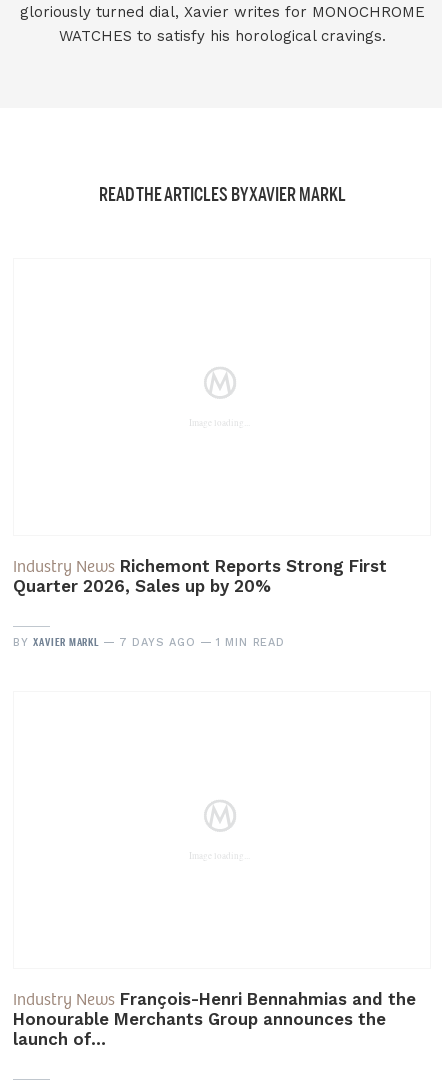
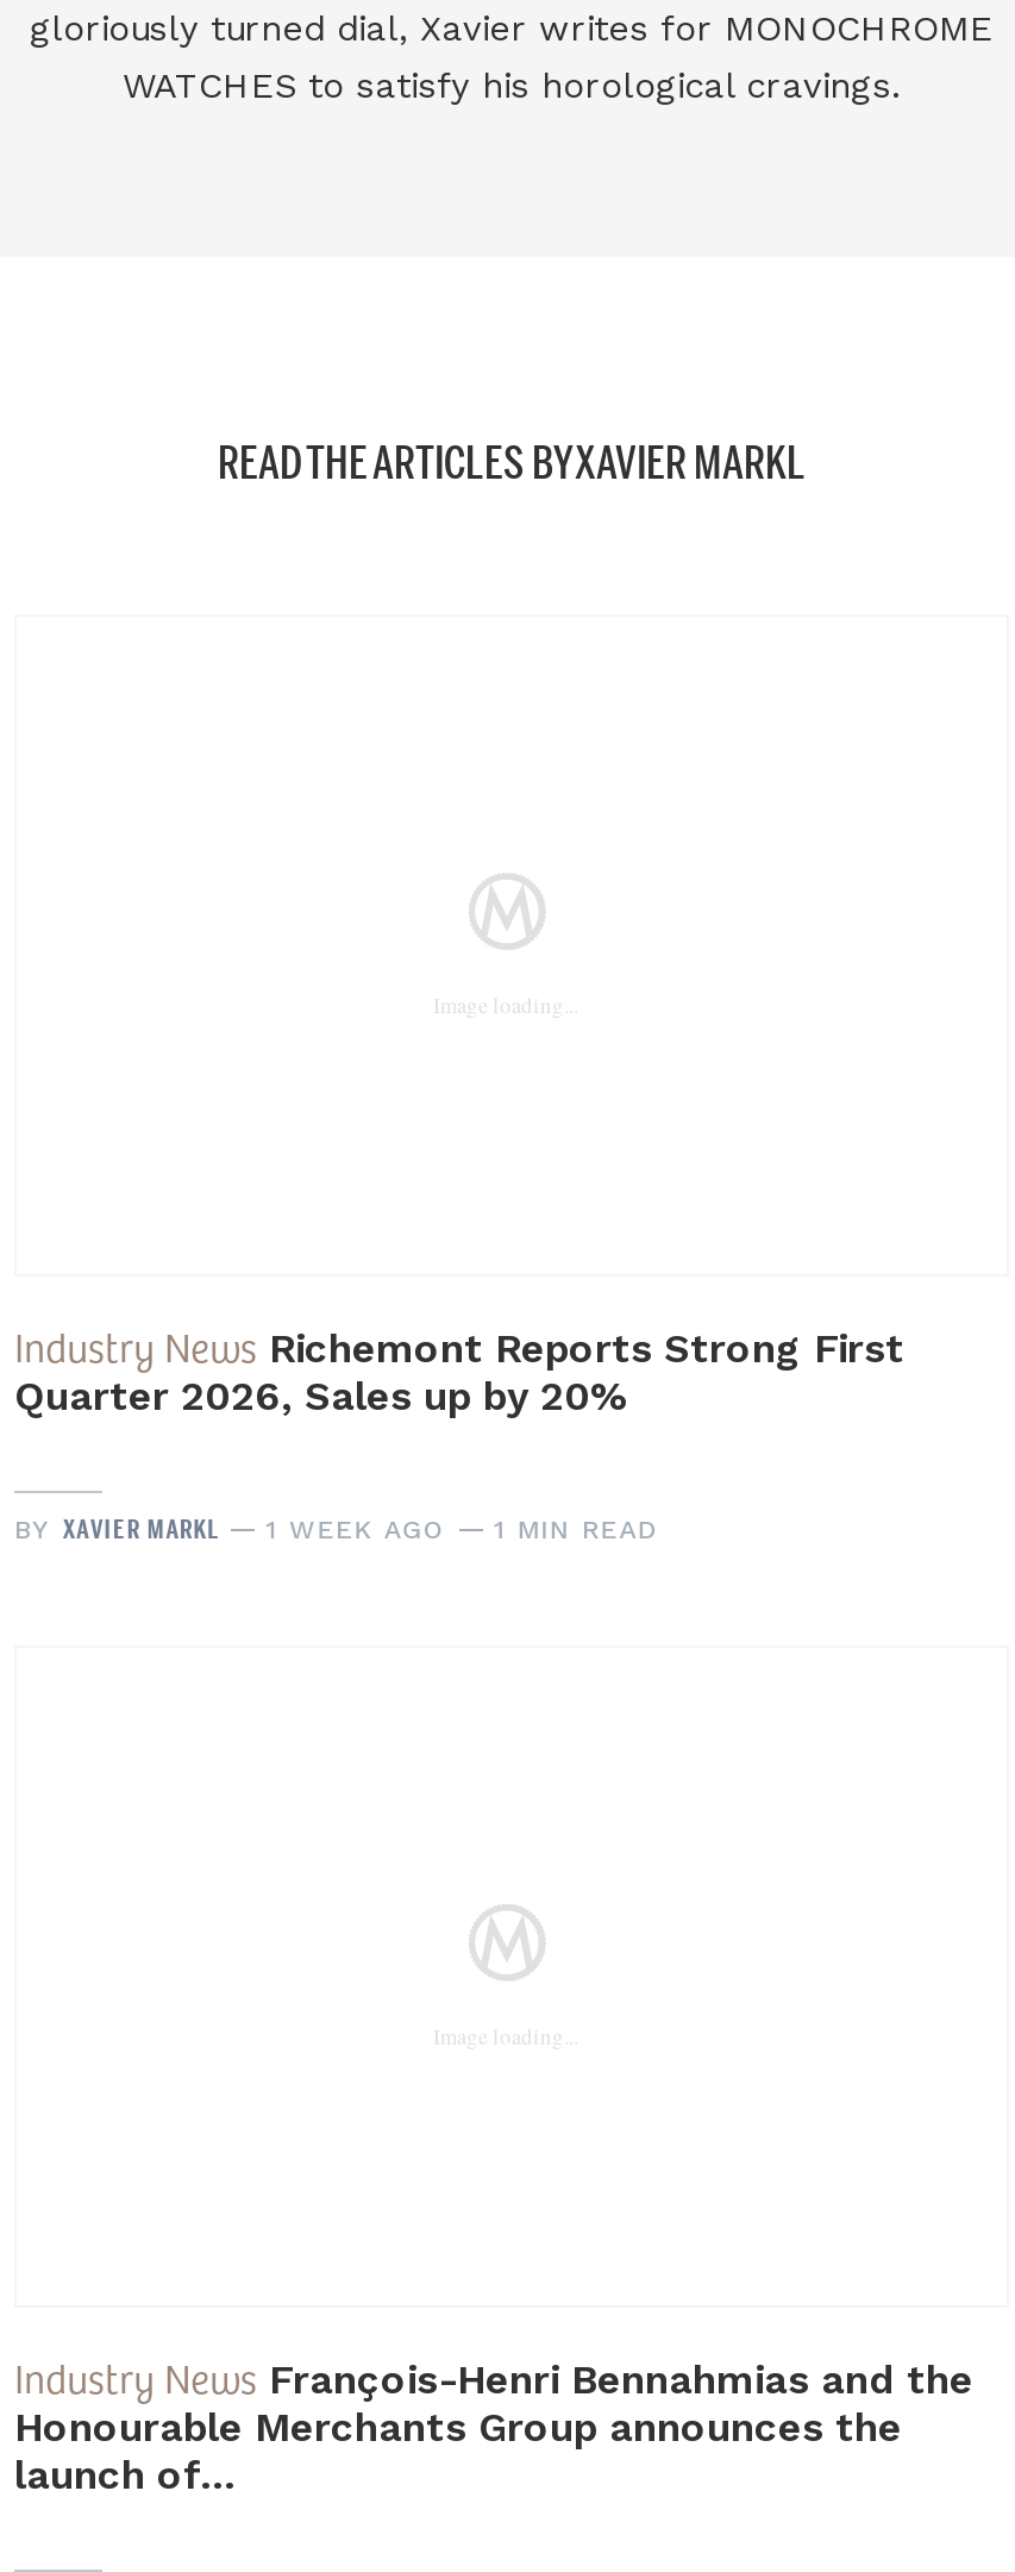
[13,635,285,650] BY XAVIER MARKL 7 DAYS AGO 1 MIN READ -> [14,1513,659,1548] BY XAVIER MARKL 1 WEEK AGO 1 MIN READ

